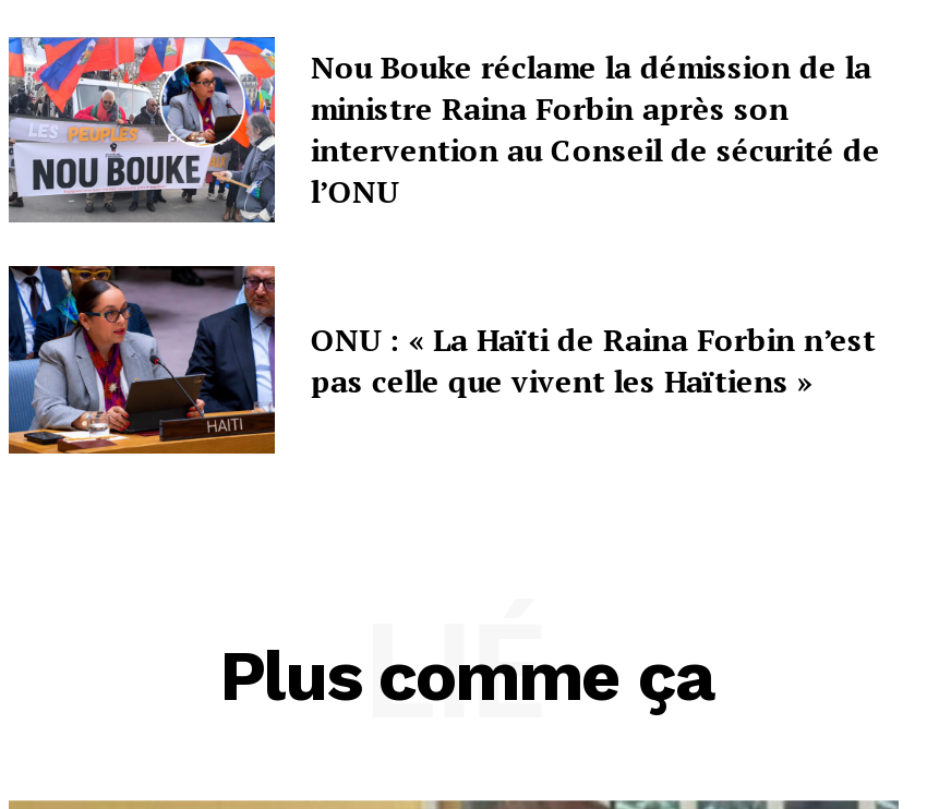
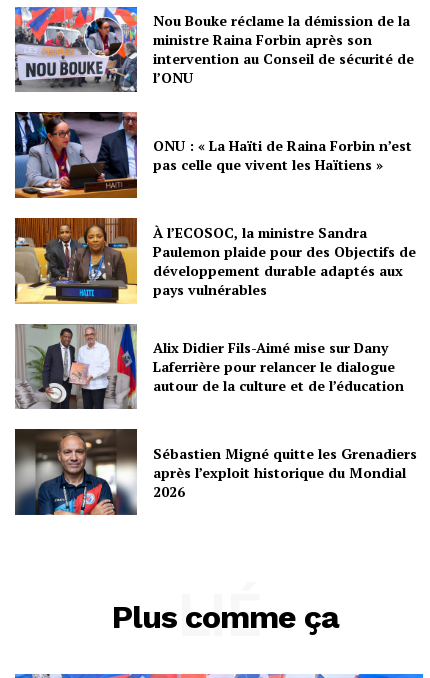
none -> [14,217,416,395] [image] | À l’ECOSOC, la ministre Sandra | Paulemon plaide pour des Objectifs de | développement durable adaptés aux | pays vulnérables | Alix Didier Fils-Aimé mise sur Dany | Laferrière pour relancer le dialogue | autour de la culture et de l’éducation
none -> [14,428,417,516] [image] | Sébastien Migné quitte les Grenadiers | après l’exploit historique du Mondial | 2026
none -> [15,323,138,409] [image]

